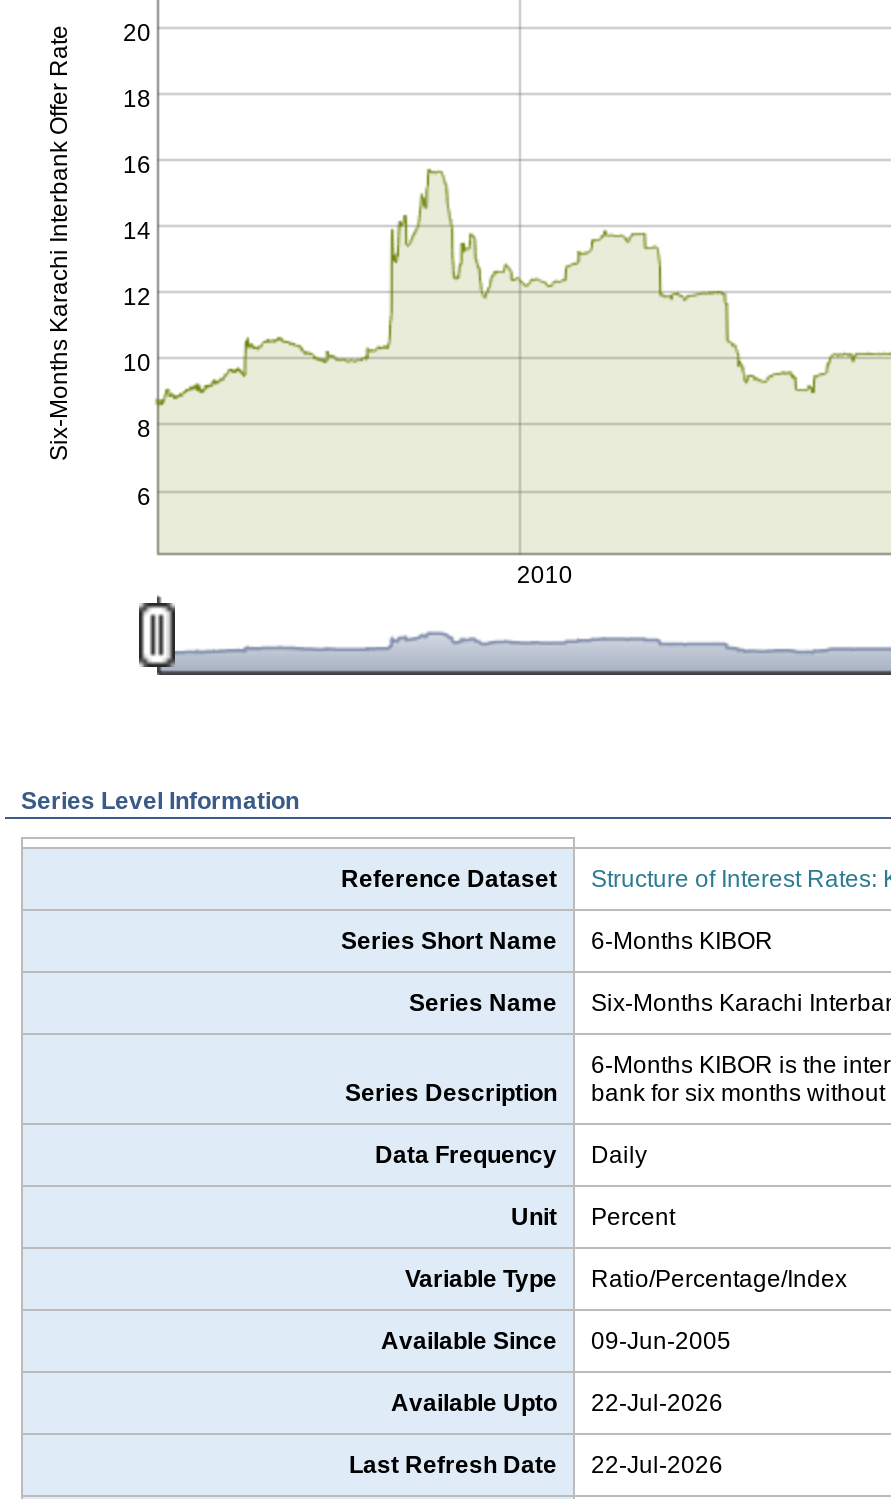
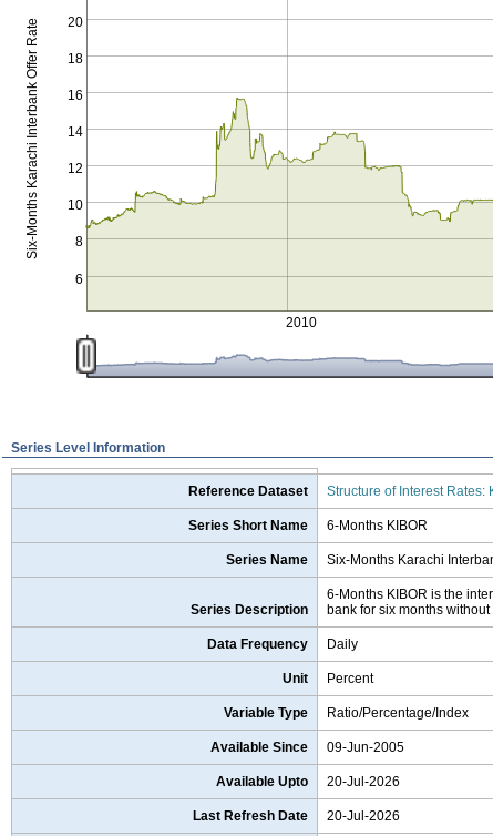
[391,1389,723,1417] Available Upto 22-Jul-2026 -> [216,774,400,789] Available Upto 20-Jul-2026
[349,1451,723,1479] Last Refresh Date 22-Jul-2026 -> [193,808,400,824] Last Refresh Date 20-Jul-2026

